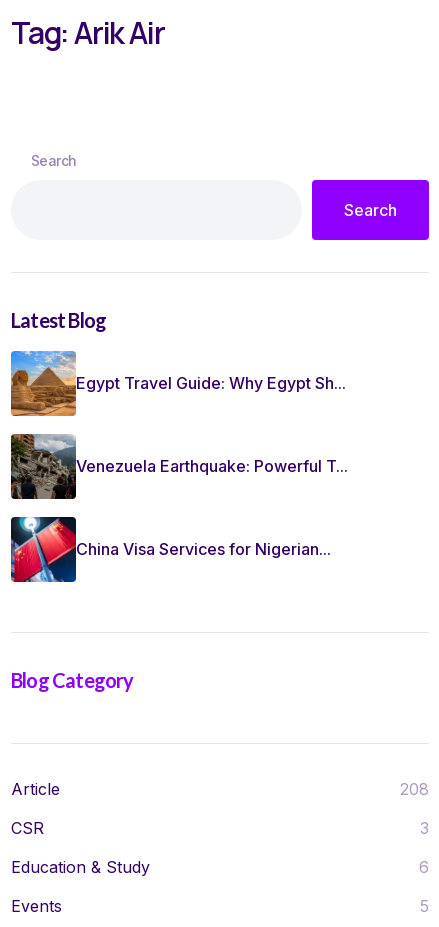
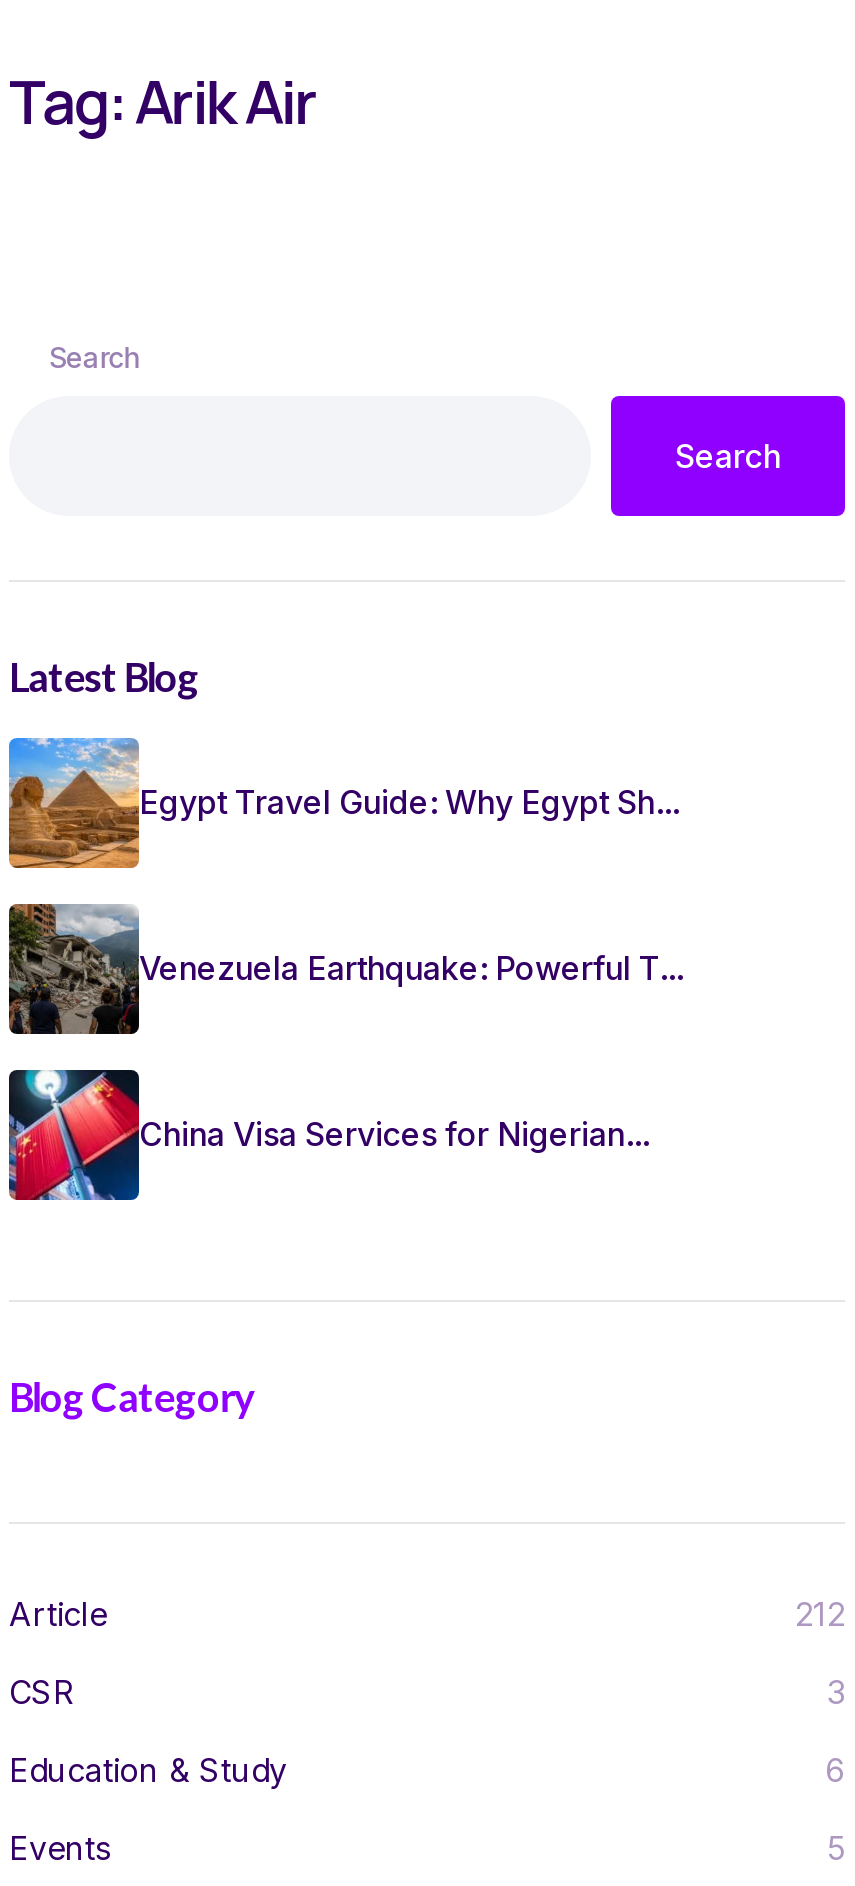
[400,779,429,799] 208 -> [795,1594,845,1634] 212

